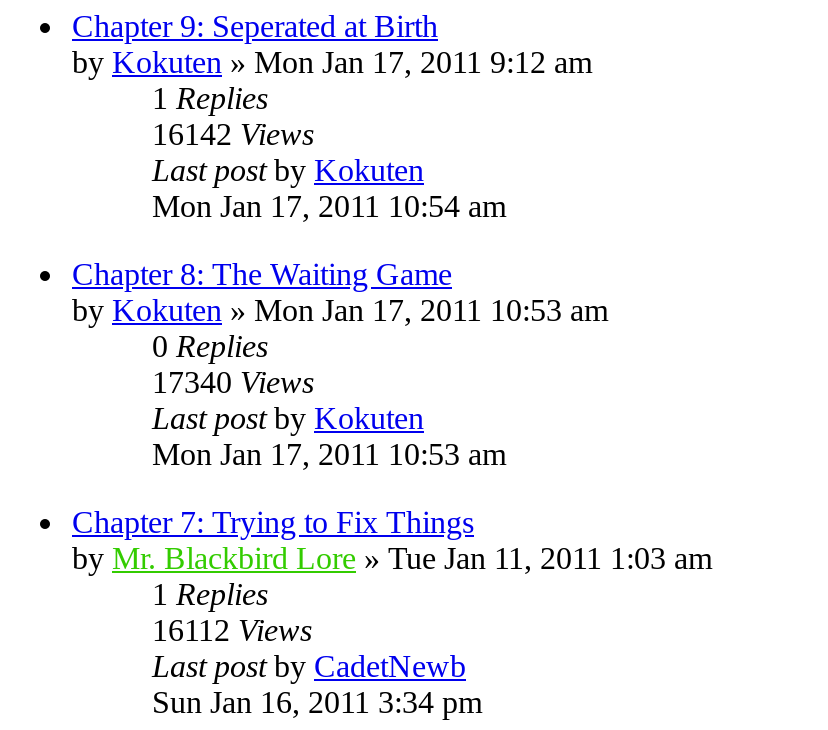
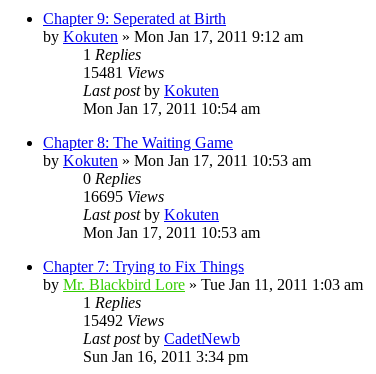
[152,117,314,151] 16142 Views -> [83,64,164,81] 15481 Views
[152,365,314,399] 17340 Views -> [83,188,164,205] 16695 Views
[152,613,312,647] 16112 Views -> [83,312,164,329] 15492 Views

